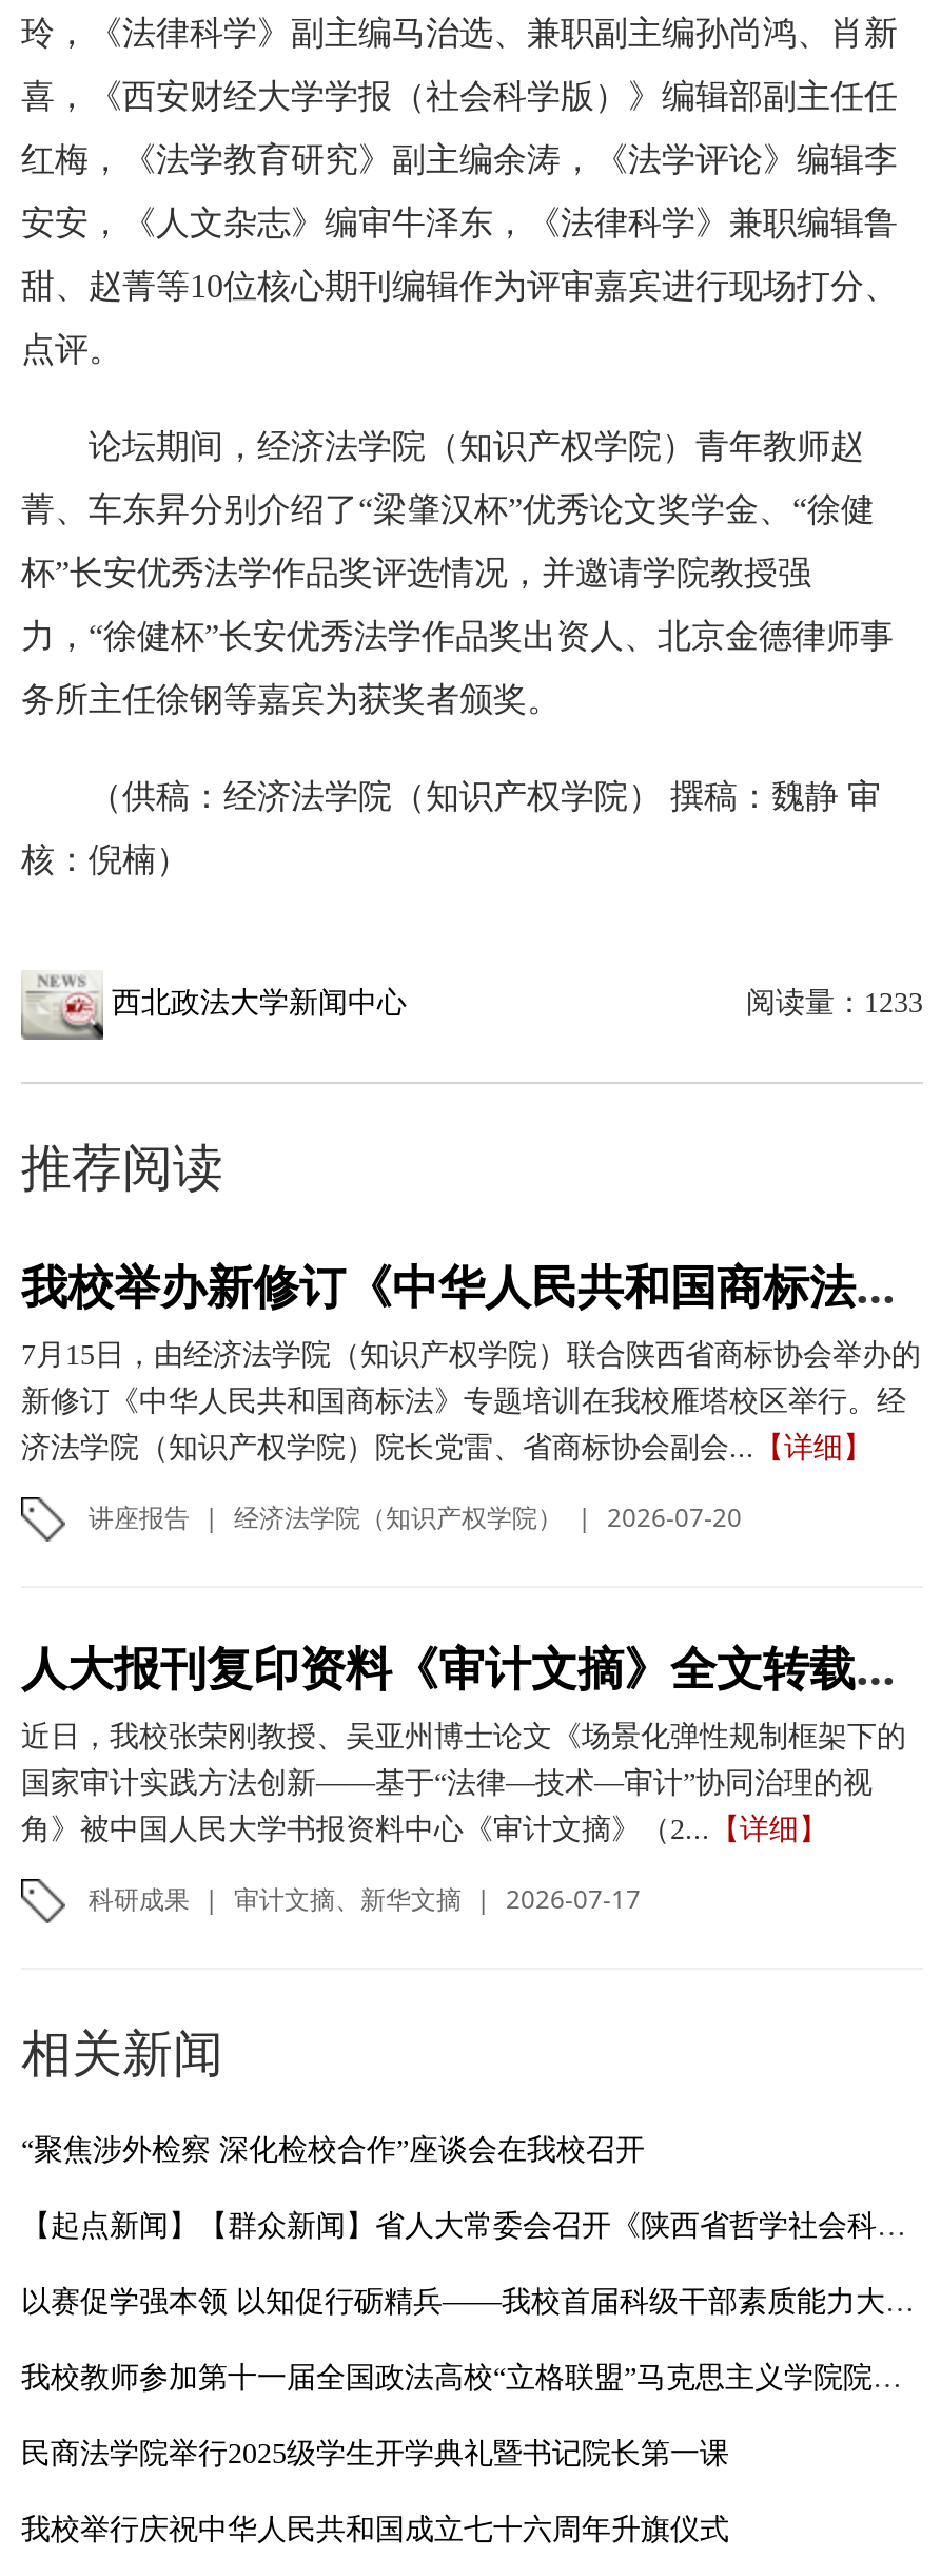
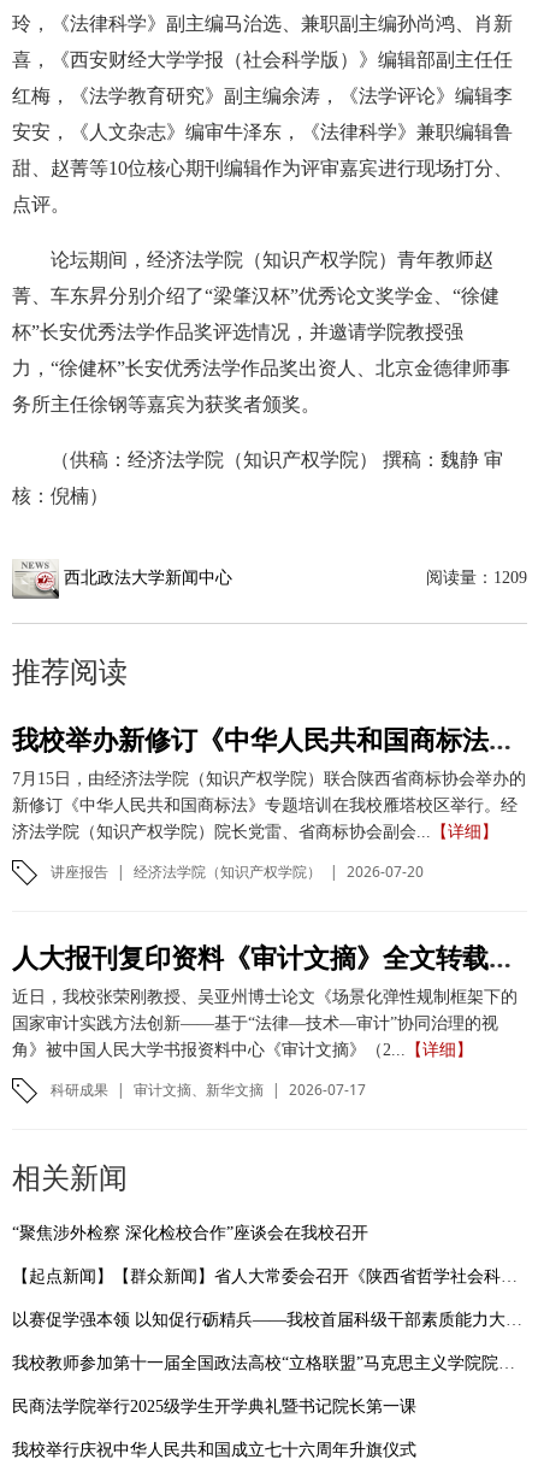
[746,986,923,1018] 阅读量：1233 -> [426,568,527,586] 阅读量：1209

